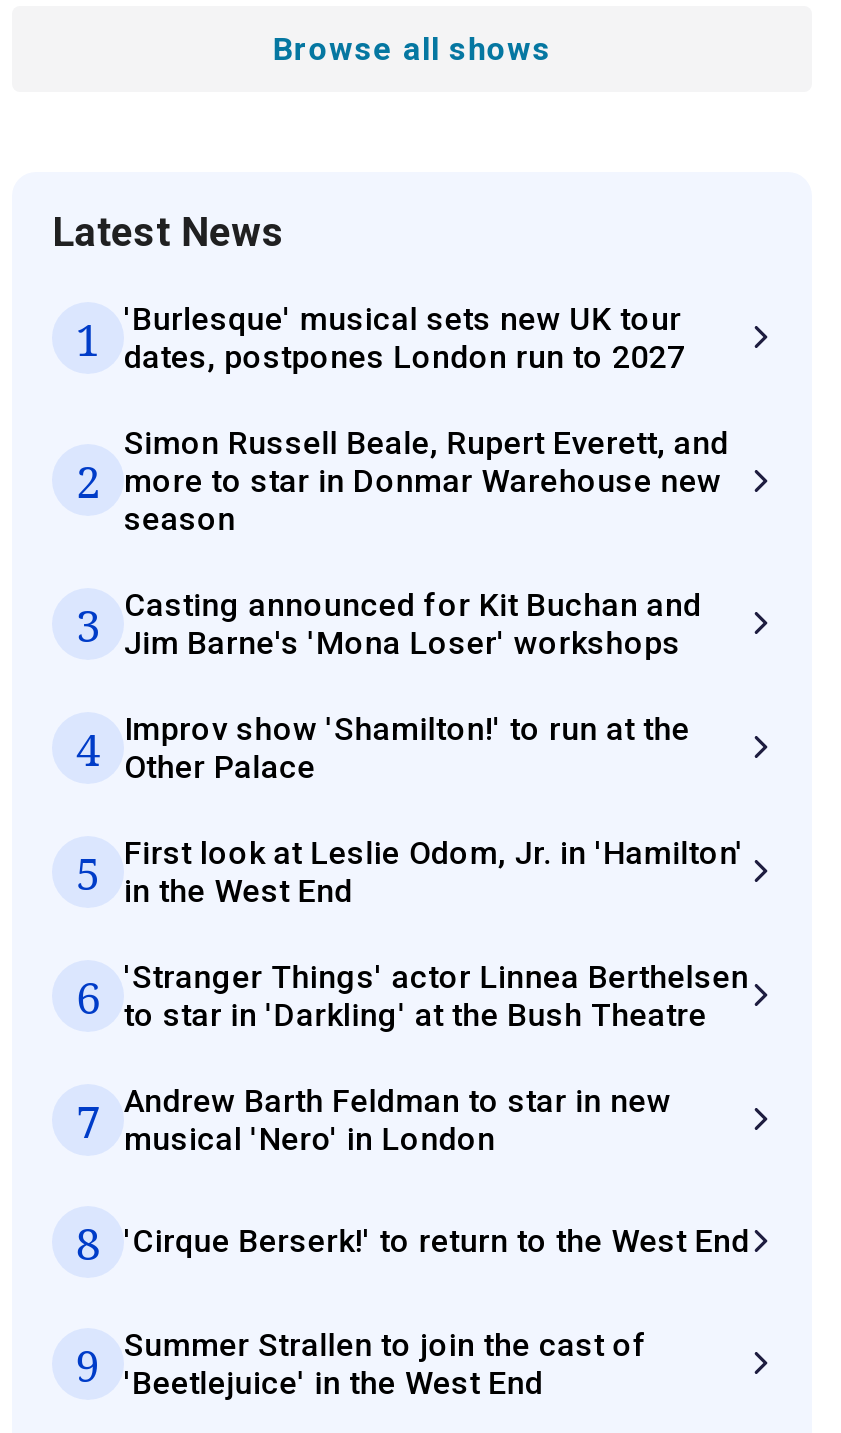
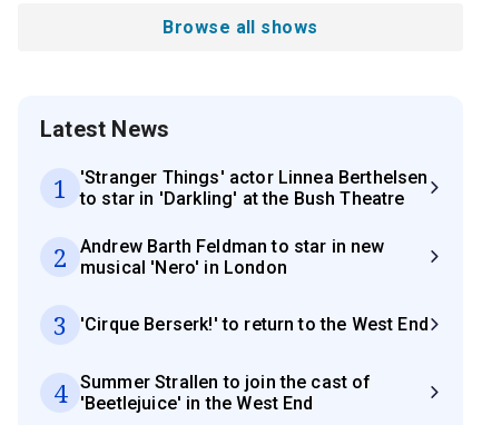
[76,300,685,511] 'Burlesque' musical sets new UK tour | dates, postpones London run to 2027 | 2 -> none
[76,424,744,1026] Simon Russell Beale, Rupert Everett, and | more to star in Donmar Warehouse new | season | 3 | Casting announced for Kit Buchan and | Jim Barne's 'Mona Loser' workshops | 4 | Improv show 'Shamilton!' to run at the | Other Palace | 5 | First look at Leslie Odom, Jr. in 'Hamilton' | in the West End | 6 -> none
[76,1082,671,1158] 7 Andrew Barth Feldman to star in new musical 'Nero' in London -> [53,236,385,278] 2 Andrew Barth Feldman to star in new musical 'Nero' in London
[76,1212,750,1272] 8 'Cirque Berserk!' to return to the West End -> [53,308,428,341] 3 'Cirque Berserk!' to return to the West End
[76,1326,647,1402] 9 Summer Strallen to join the cast of 'Beetlejuice' in the West End -> [53,371,371,414] 4 Summer Strallen to join the cast of 'Beetlejuice' in the West End

